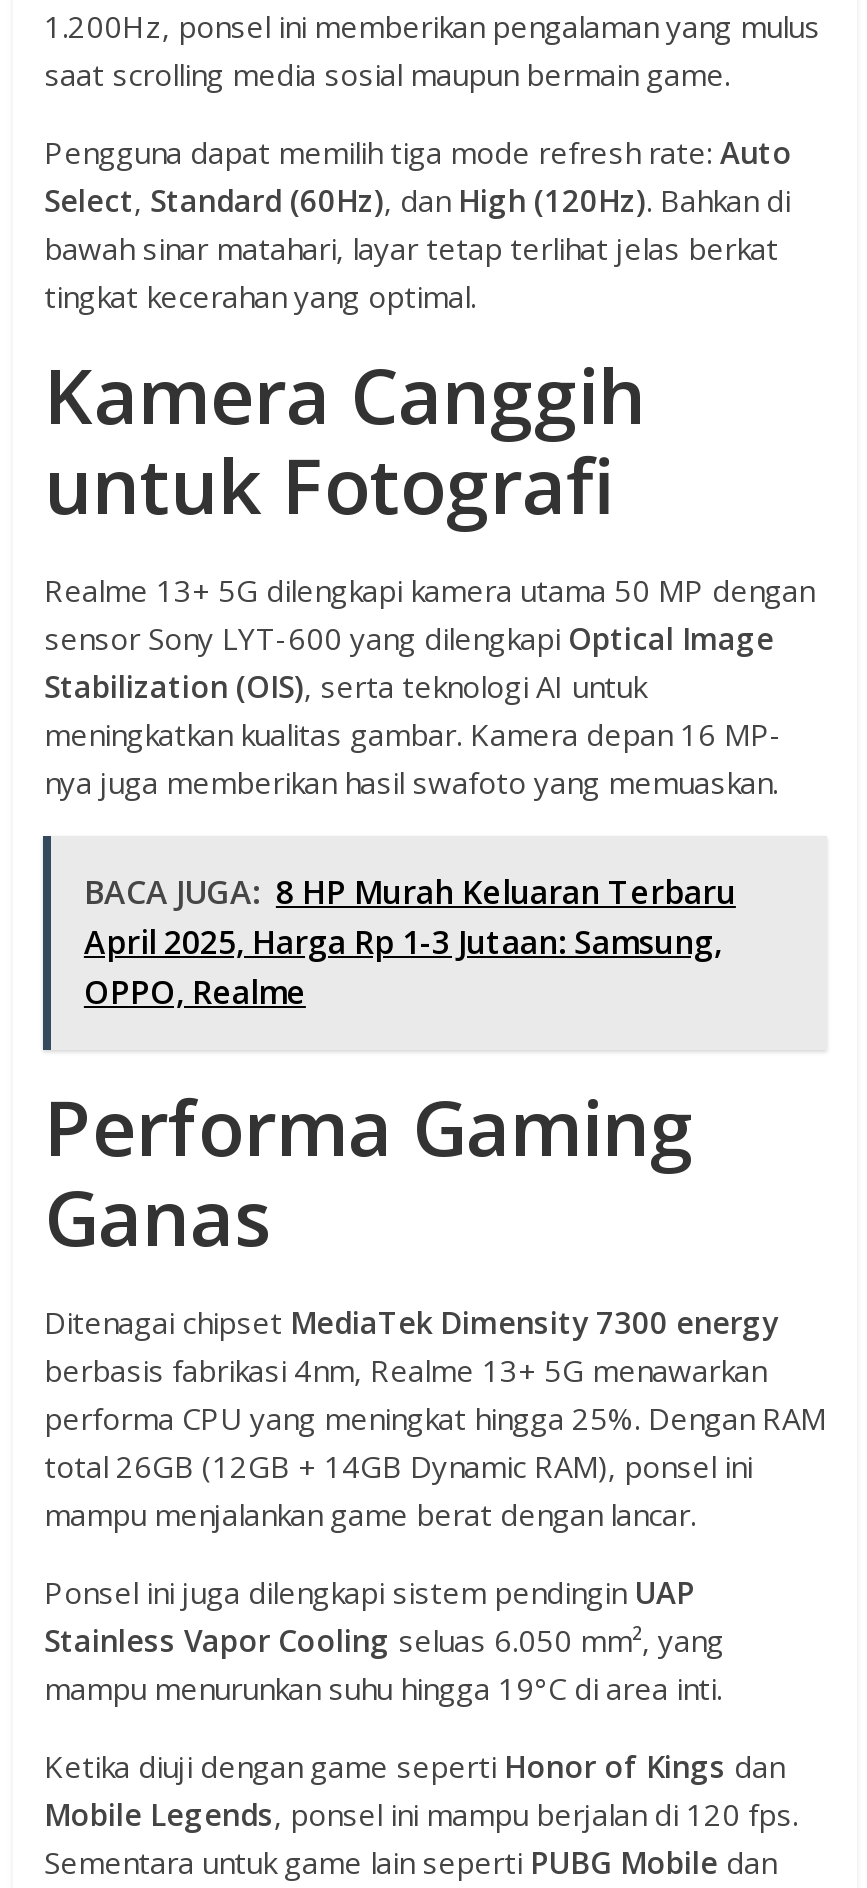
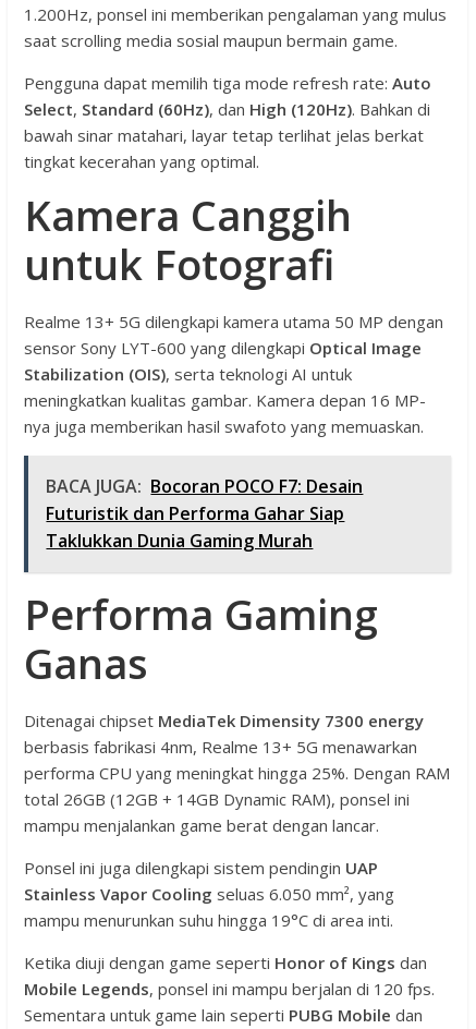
[84,870,736,1014] BACA JUGA: 8 HP Murah Keluaran Terbaru | April 2025, Harga Rp 1-3 Jutaan: Samsung, | OPPO, Realme -> [46,474,363,553] BACA JUGA: Bocoran POCO F7: Desain | Futuristik dan Performa Gahar Siap | Taklukkan Dunia Gaming Murah

